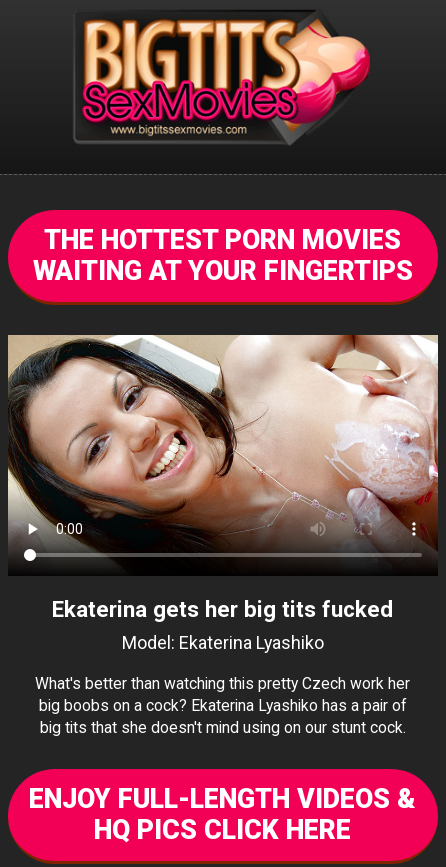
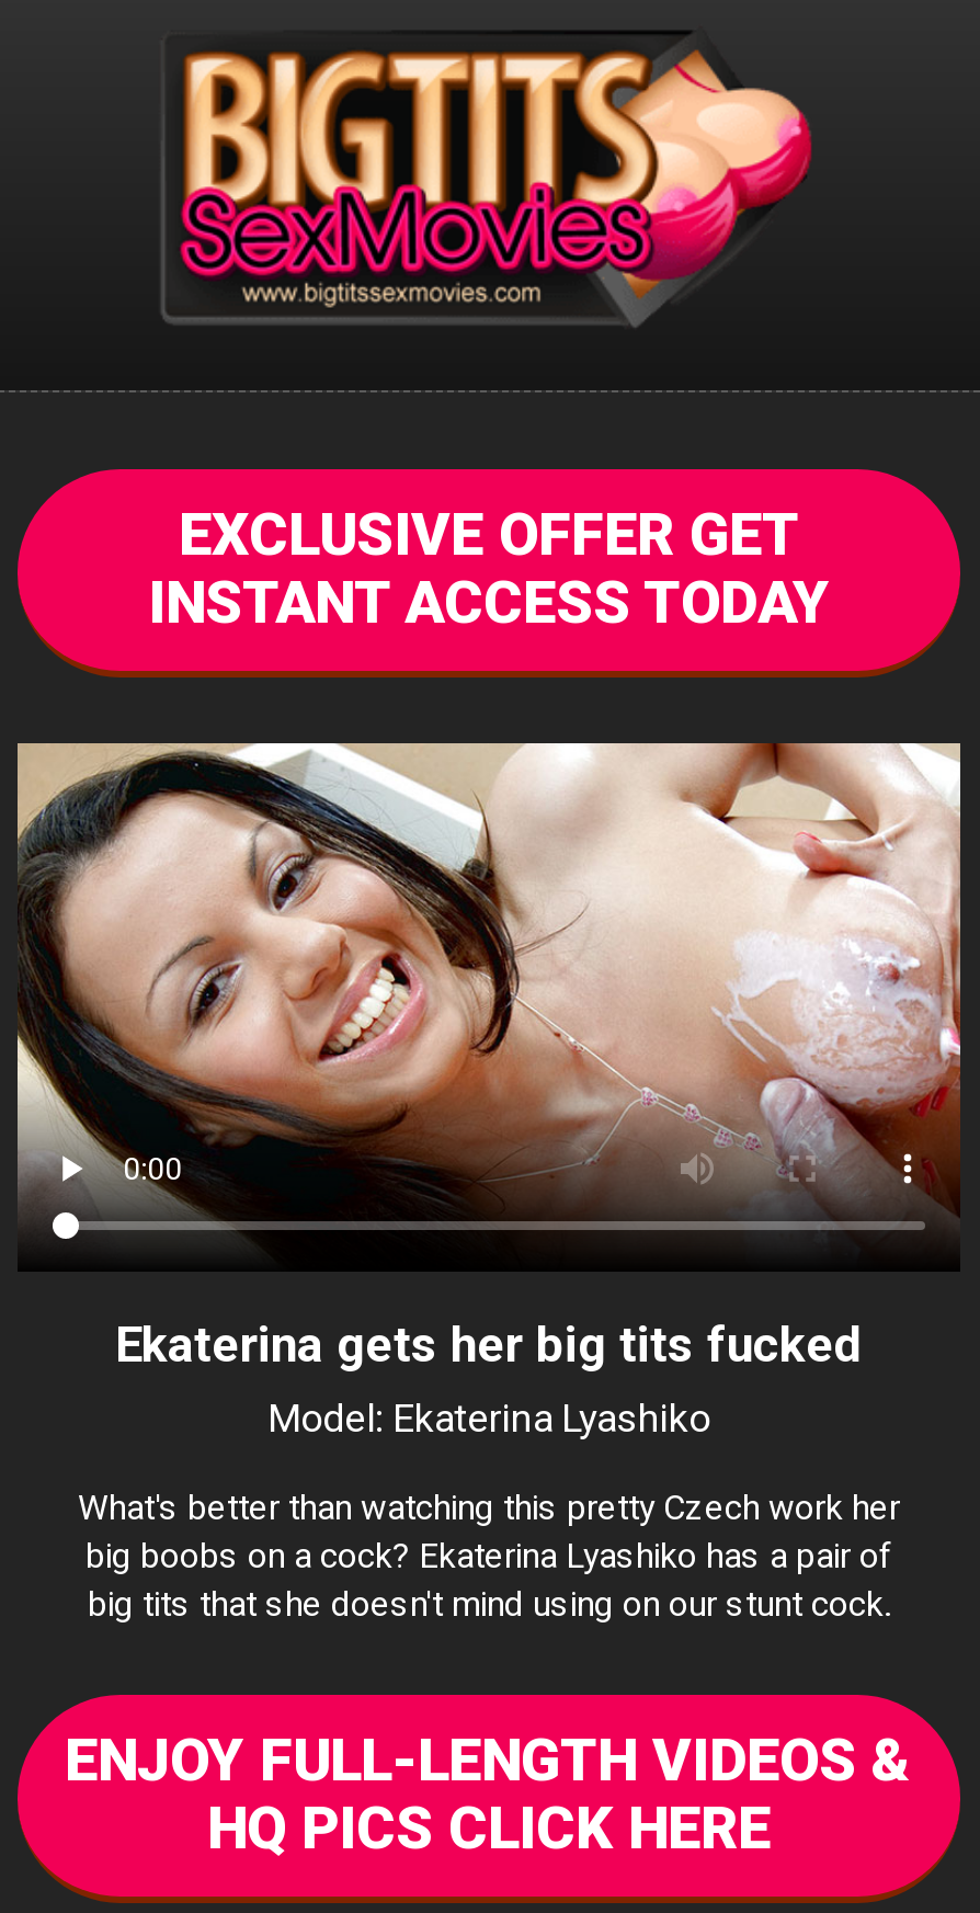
[33,224,413,287] THE HOTTEST PORN MOVIES | WAITING AT YOUR FINGERTIPS -> [148,499,830,637] EXCLUSIVE OFFER GET | INSTANT ACCESS TODAY

